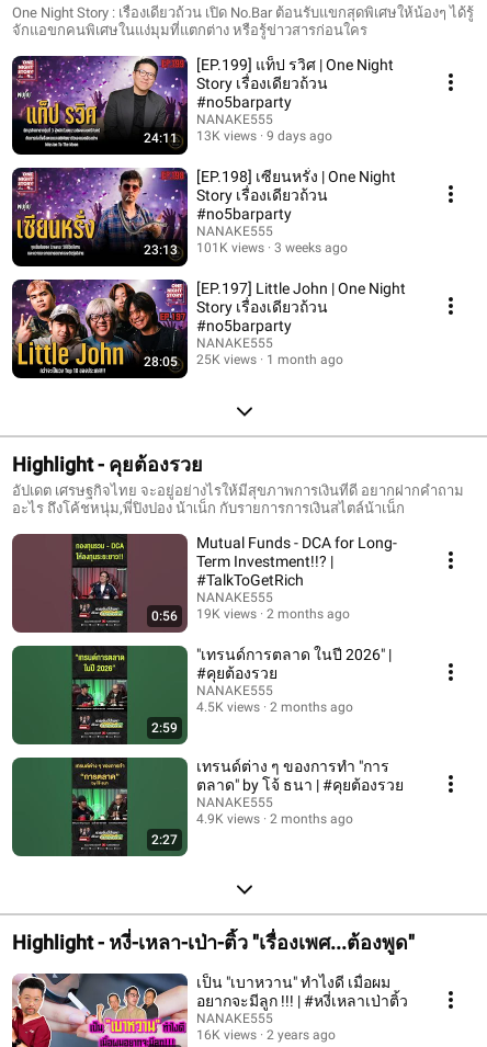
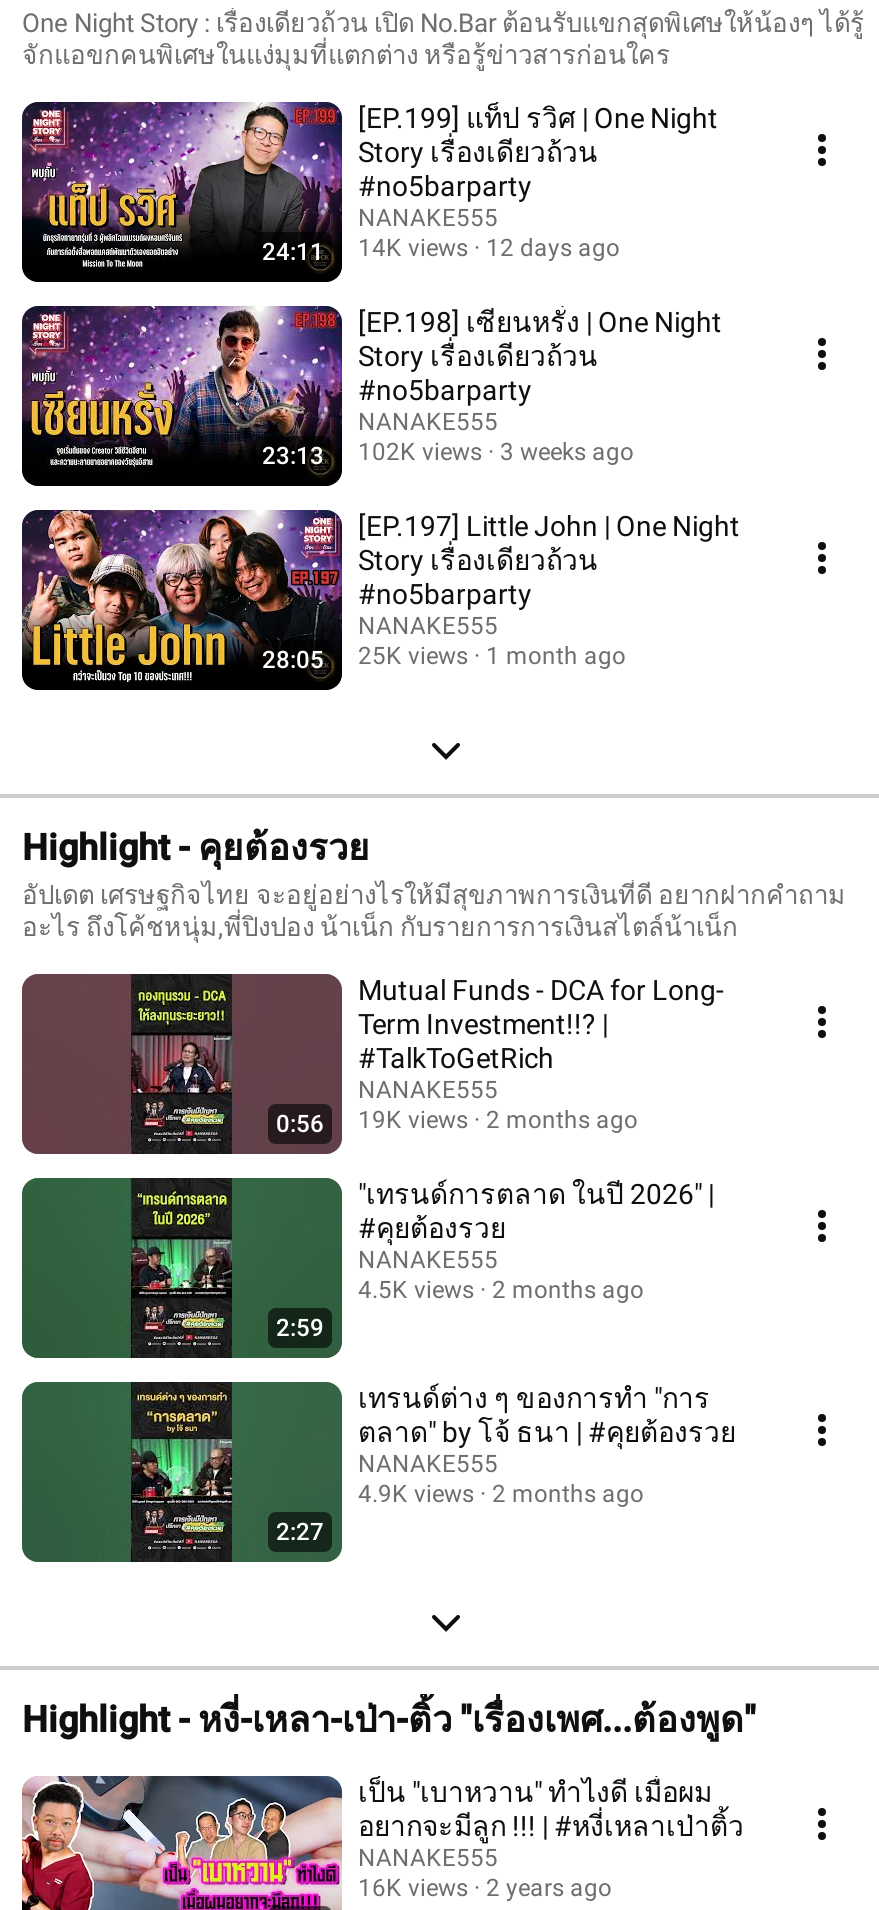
[196,128,257,144] 13K views -> [358,234,468,262] 14K views
[267,128,332,144] 9 days ago -> [486,234,620,262] 12 days ago
[144,240,348,258] 23:13 101K views 3 weeks ago -> [262,438,634,470] 23:13 102K views 3 weeks ago

